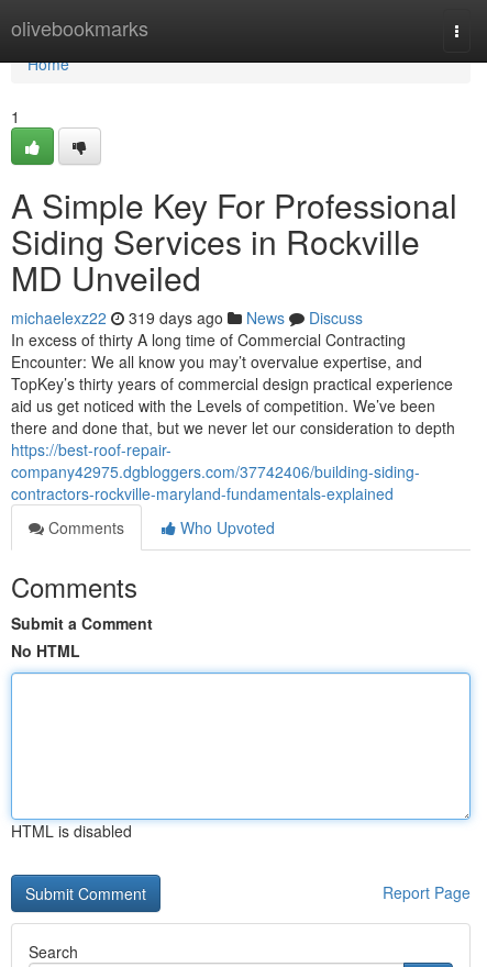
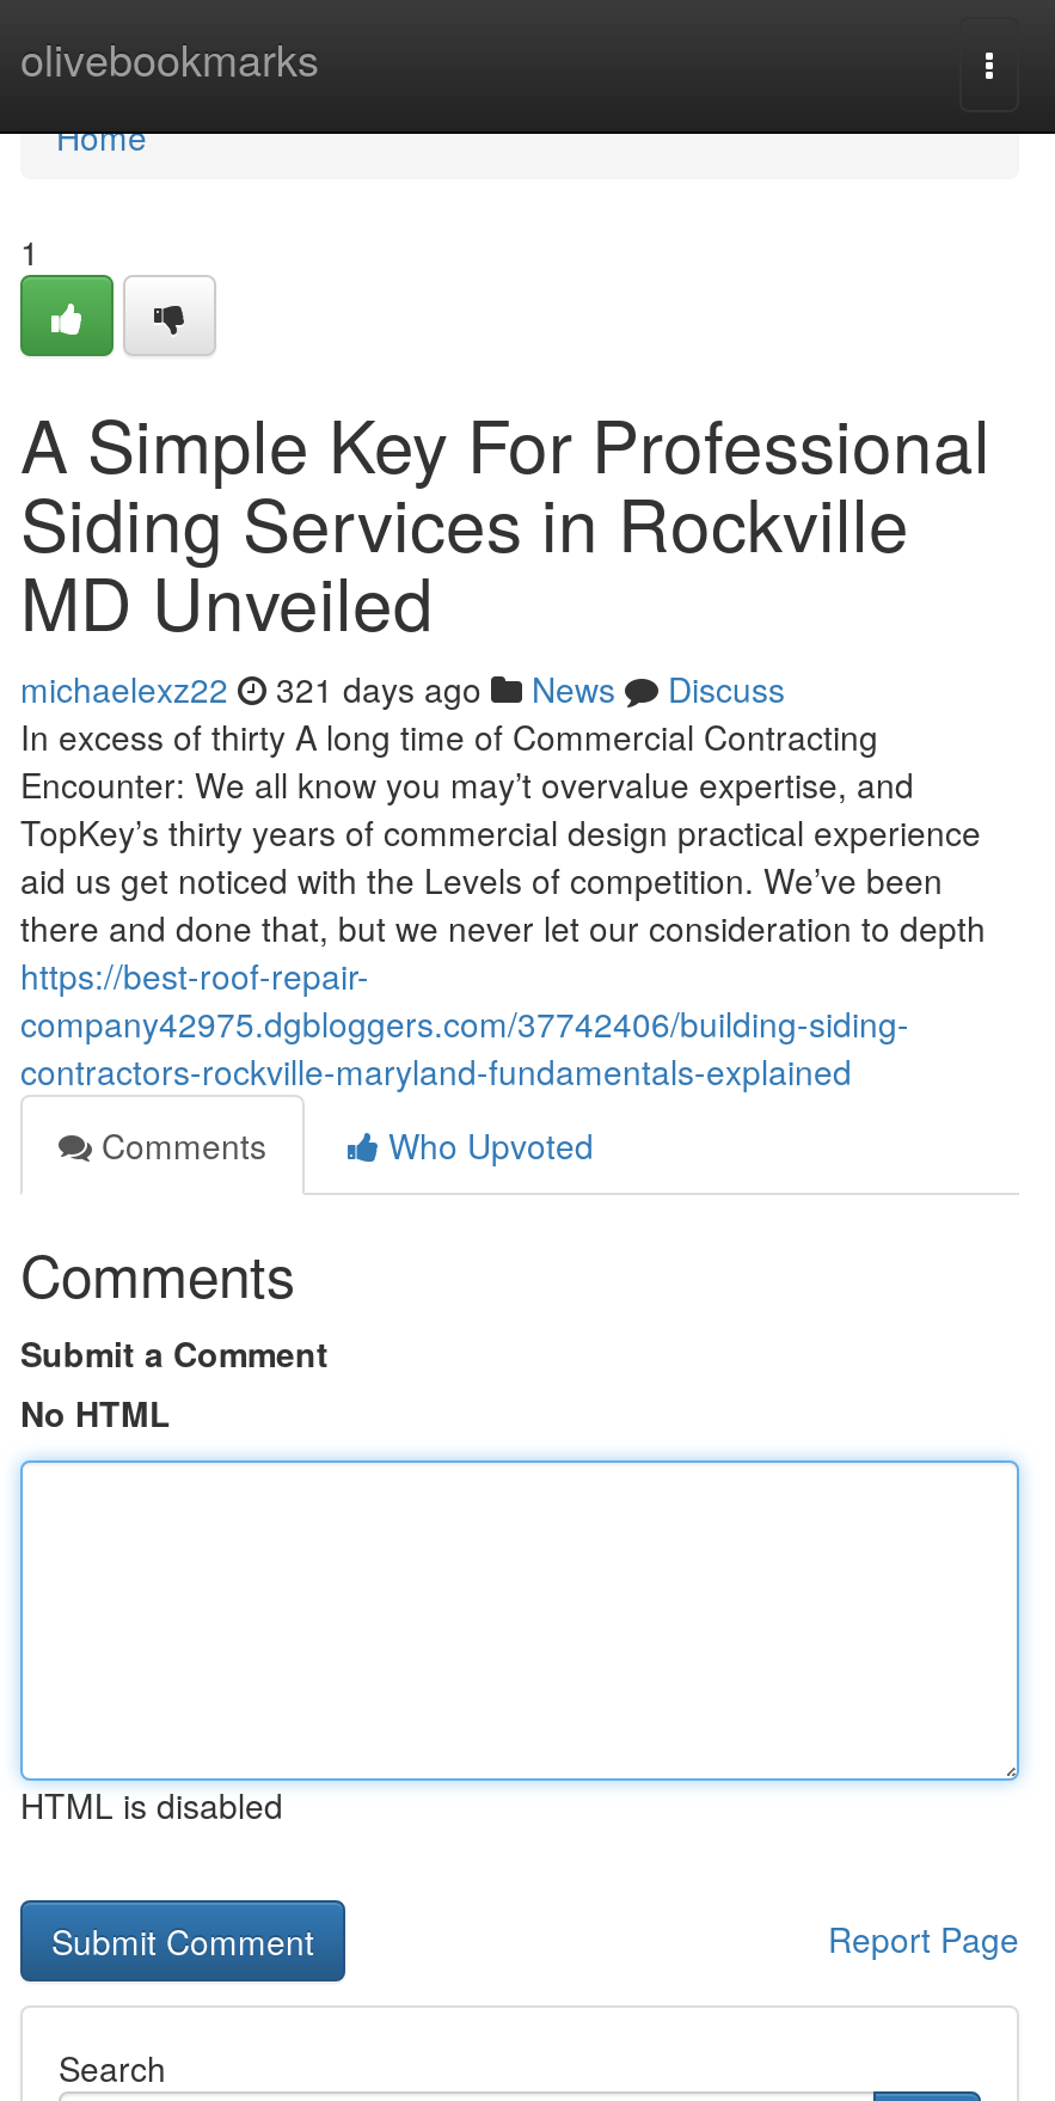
[11,307,363,329] michaelexz22 319 days ago News Discuss -> [20,664,785,712] michaelexz22 321 days ago News Discuss

